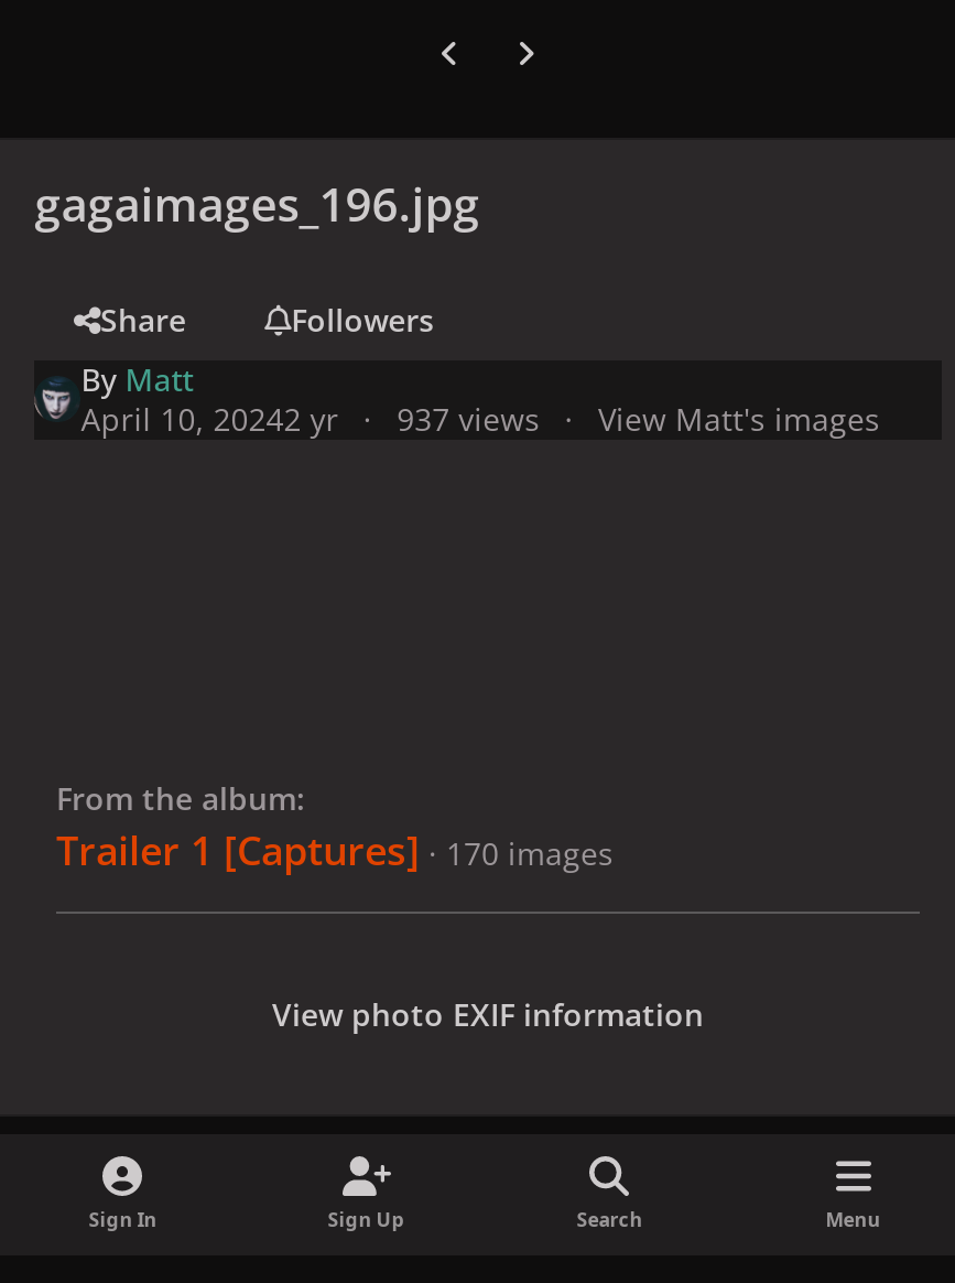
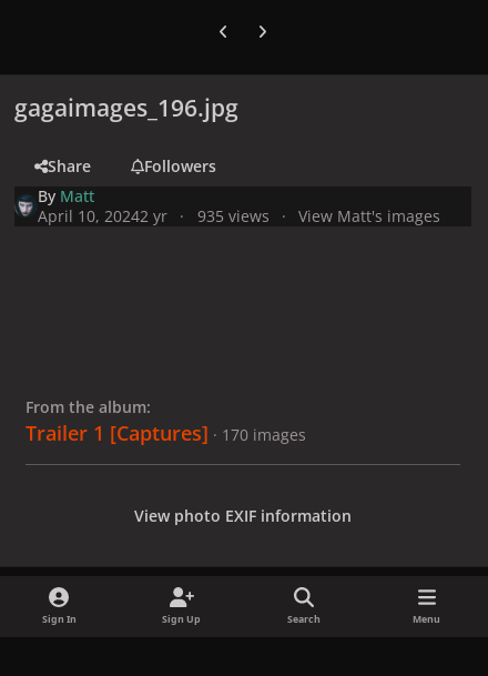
[81,397,880,439] April 10, 20242 yr 937 views View Matt's images -> [38,205,440,226] April 10, 20242 yr 935 views View Matt's images

